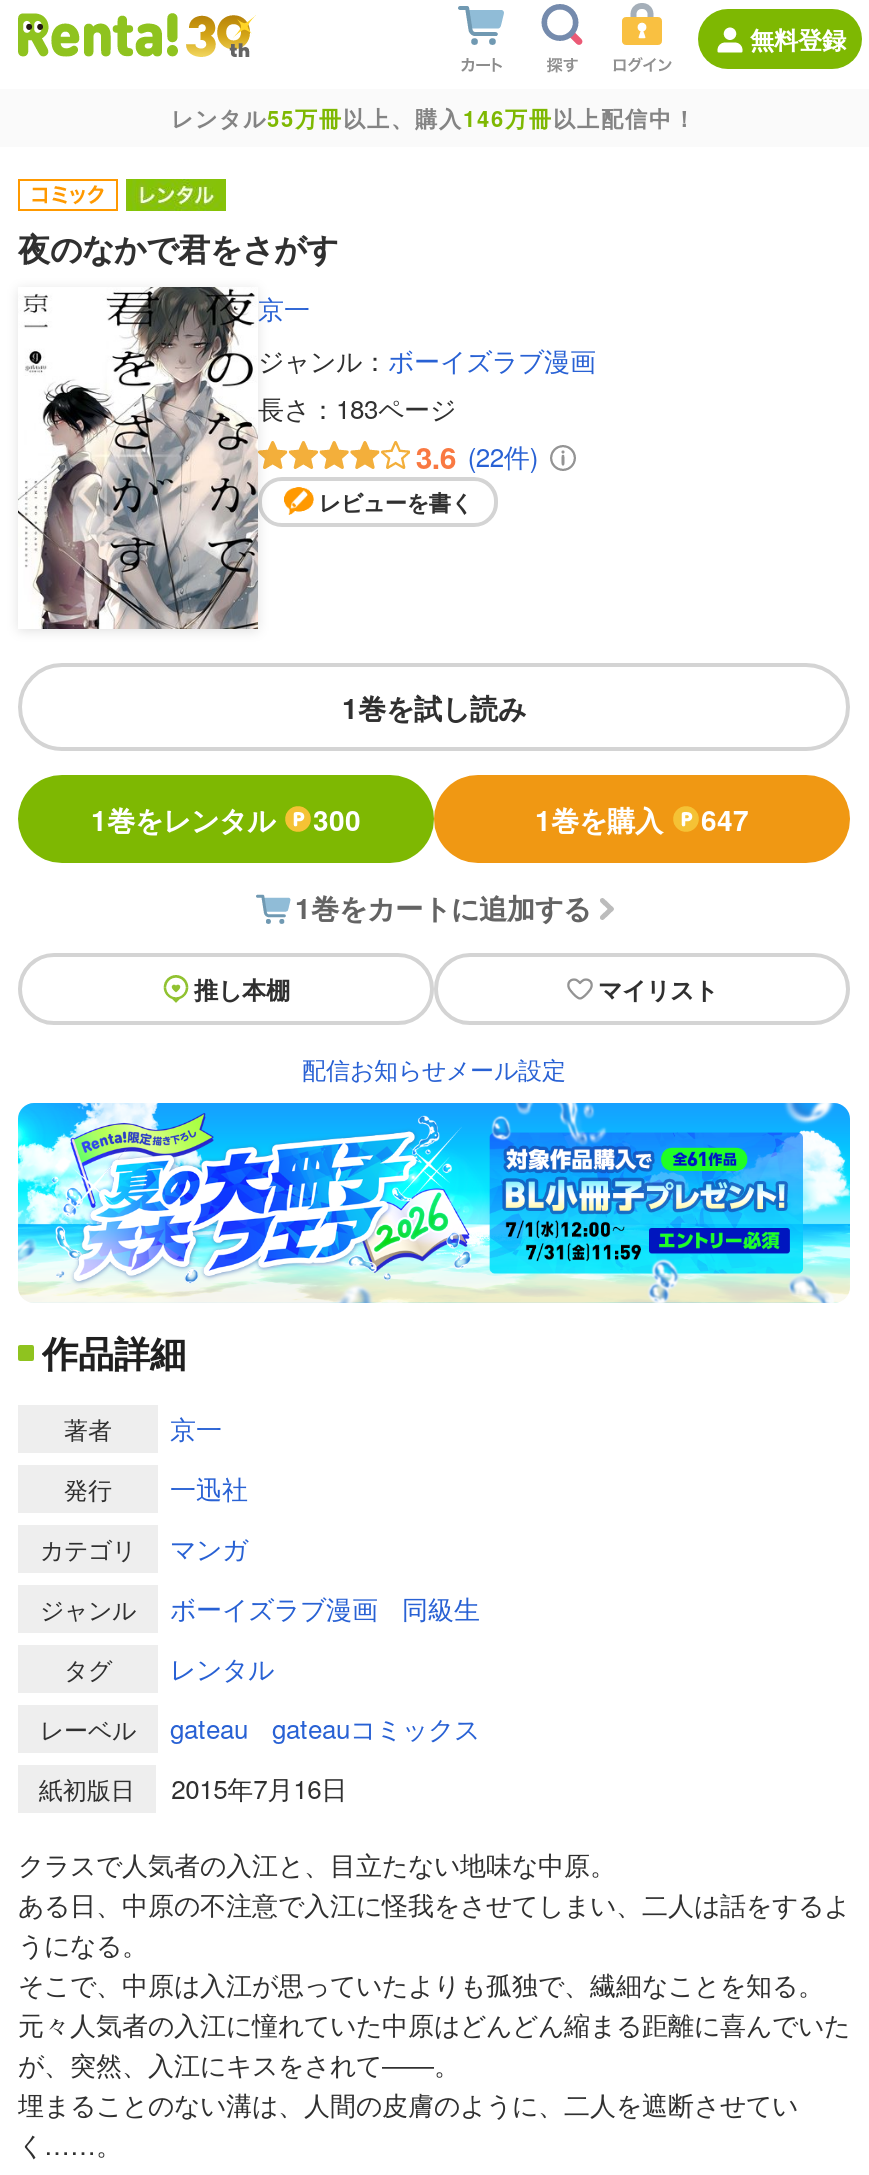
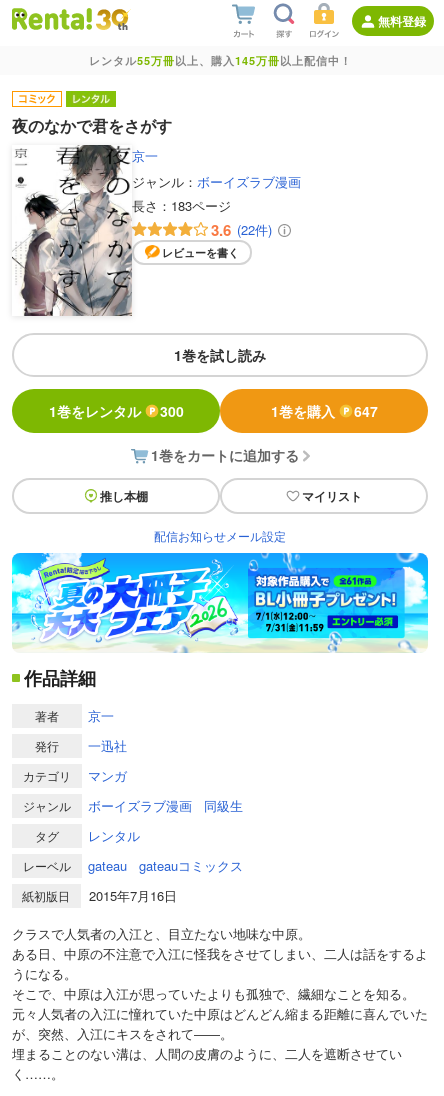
[171,103,697,133] レンタル55万冊以上、購入146万冊以上配信中！ -> [88,53,351,68] レンタル55万冊以上、購入145万冊以上配信中！

